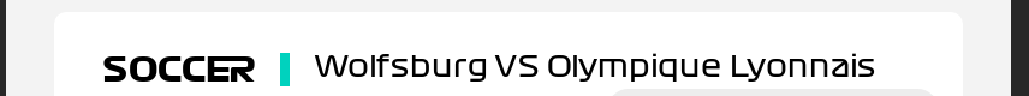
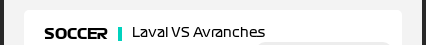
[314,53,876,82] Wolfsburg VS Olympique Lyonnais -> [132,27,265,39] Laval VS Avranches

